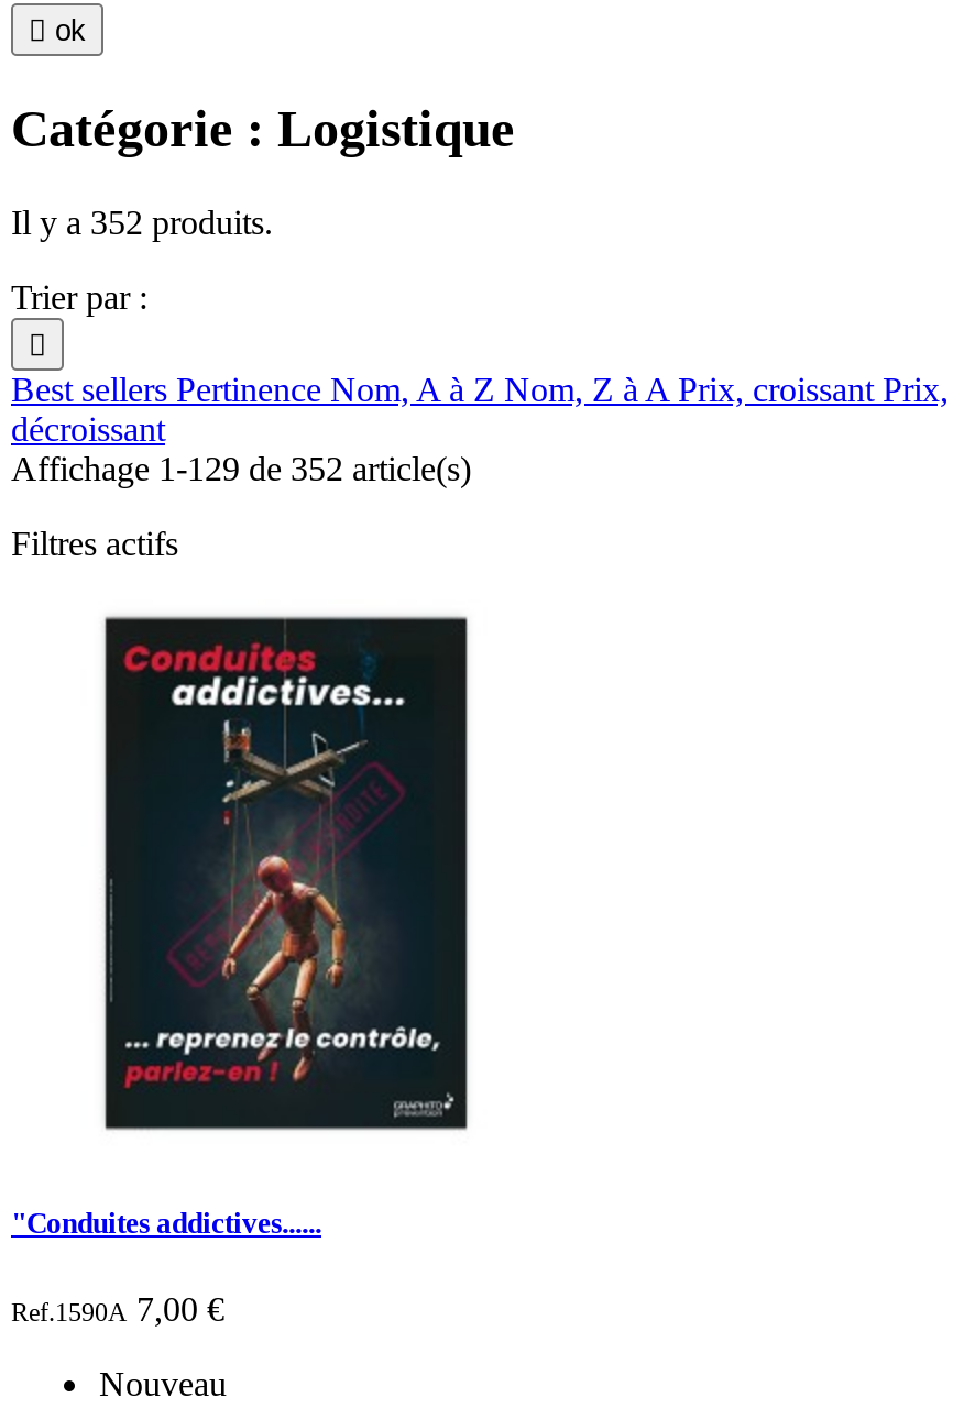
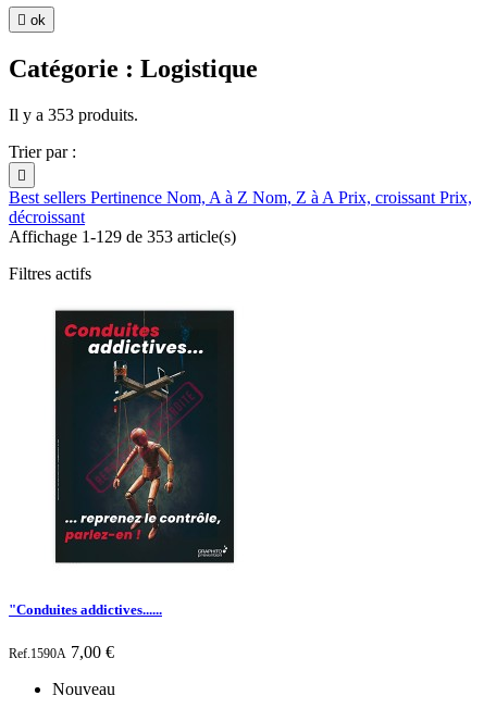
[11,203,273,240] Il y a 352 produits. -> [9,105,138,124] Il y a 353 produits.
[11,449,471,487] Affichage 1-129 de 352 article(s) -> [9,227,236,246] Affichage 1-129 de 353 article(s)

